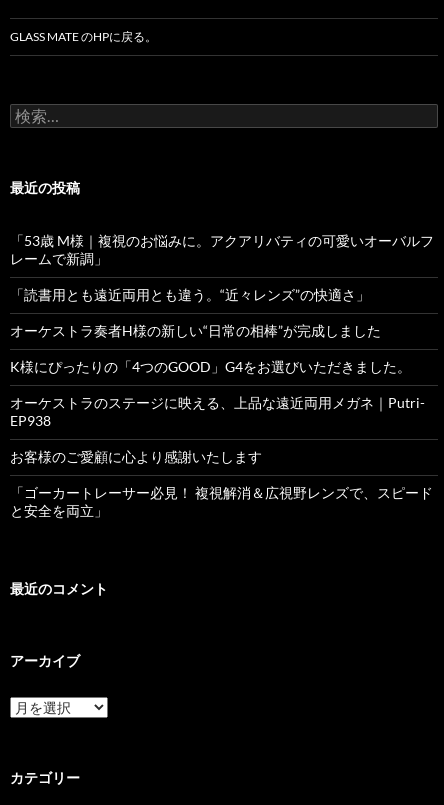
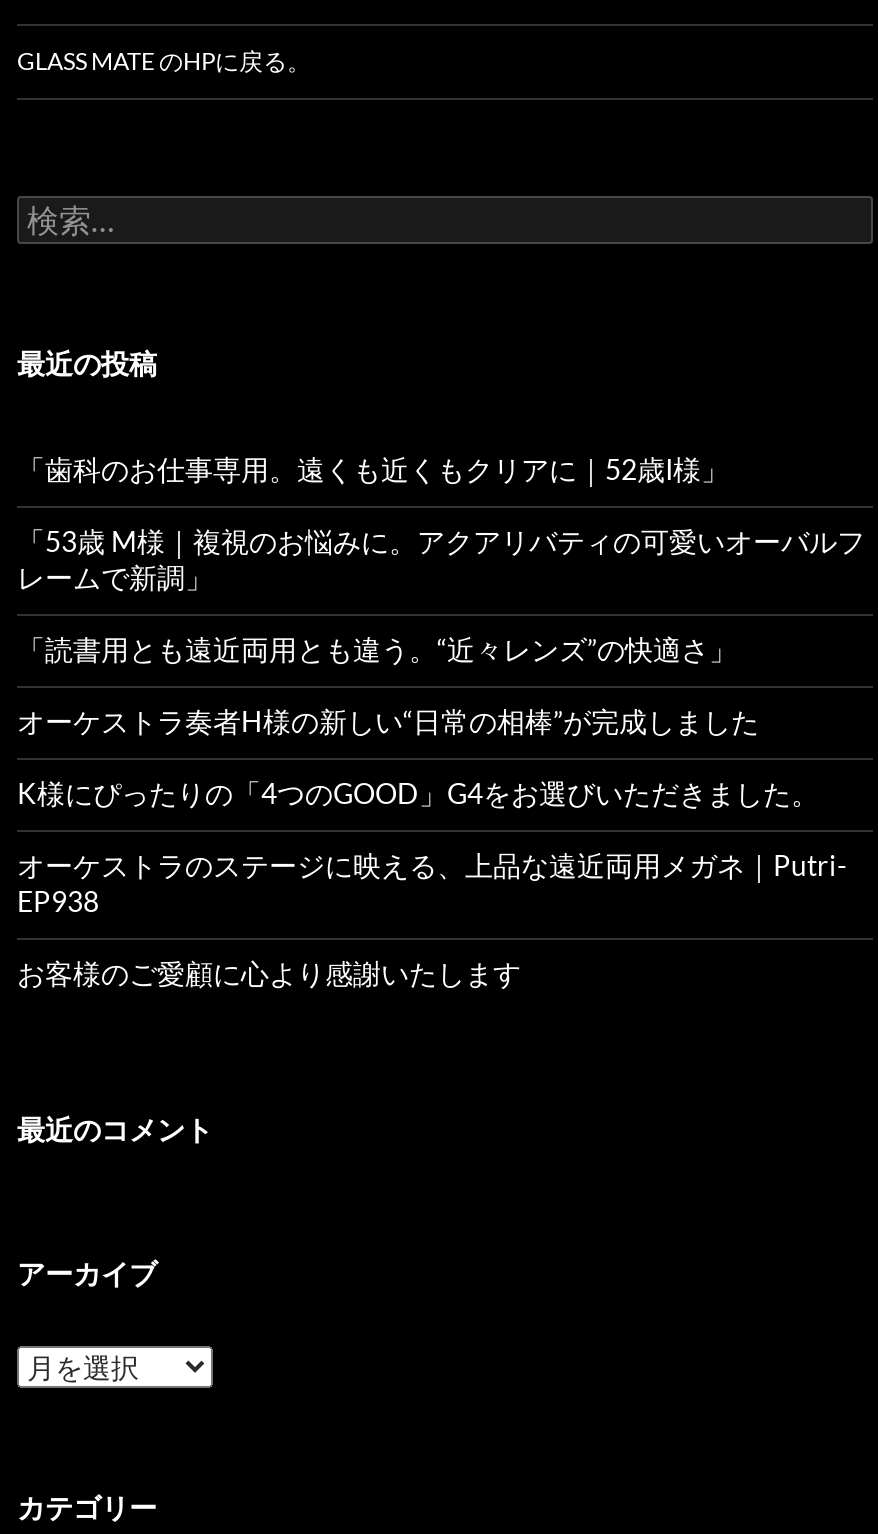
none -> [17,452,729,486] 「歯科のお仕事専用。遠くも近くもクリアに｜52歳I様」
moved [10,232,434,465] -> [17,524,865,990]: 「53歳 M様｜複視のお悩みに。アクアリバティの可愛いオーバルフ | レームで新調」 | 「読書用とも遠近両用とも違う。“近々レンズ”の快適さ」 | オーケストラ奏者H様の新しい“日常の相棒”が完成しました | K様にぴったりの「4つのGOOD」G4をお選びいただきました。 | オーケストラのステージに映える、上品な遠近両用メガネ｜Putri- | EP938 | お客様のご愛顧に心より感謝いたします
[10,484,433,519] 「ゴーカートレーサー必見！ 複視解消＆広視野レンズで、スピード | と安全を両立」 -> none

